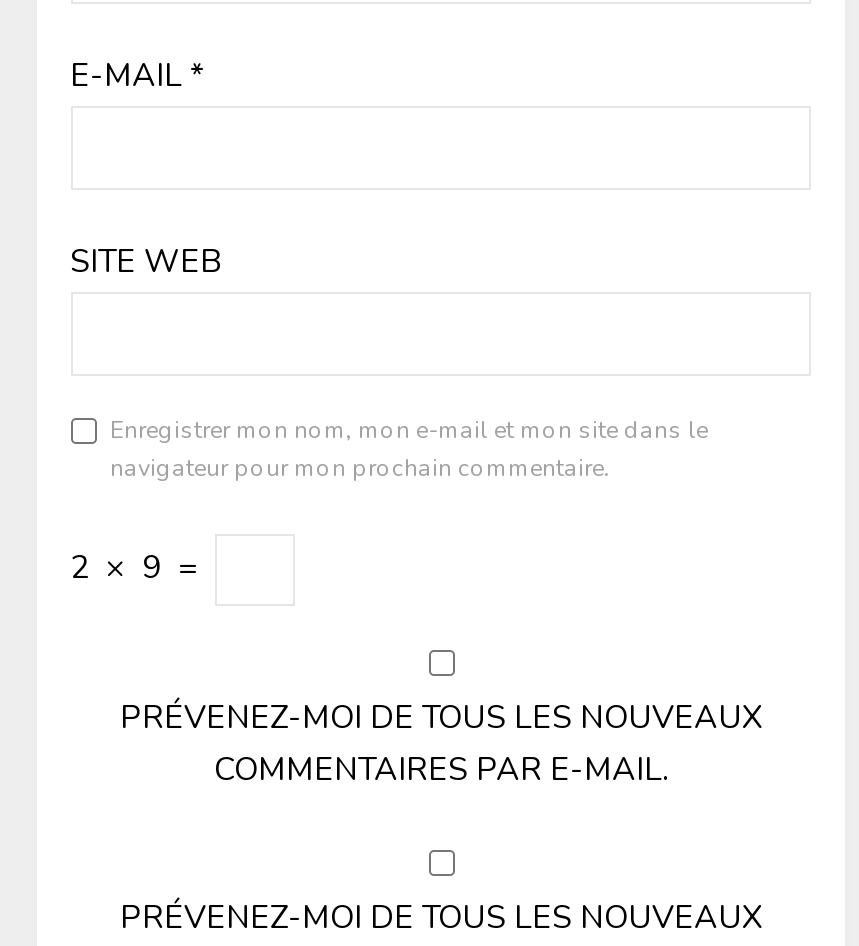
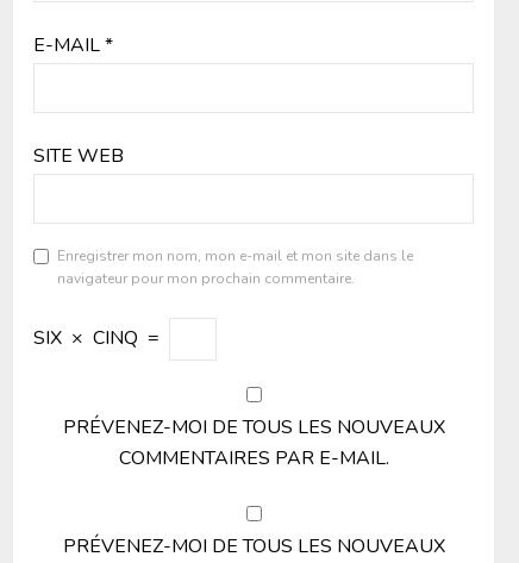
[70,547,206,591] 2 × 9 = -> [33,325,164,352] SIX × CINQ =

